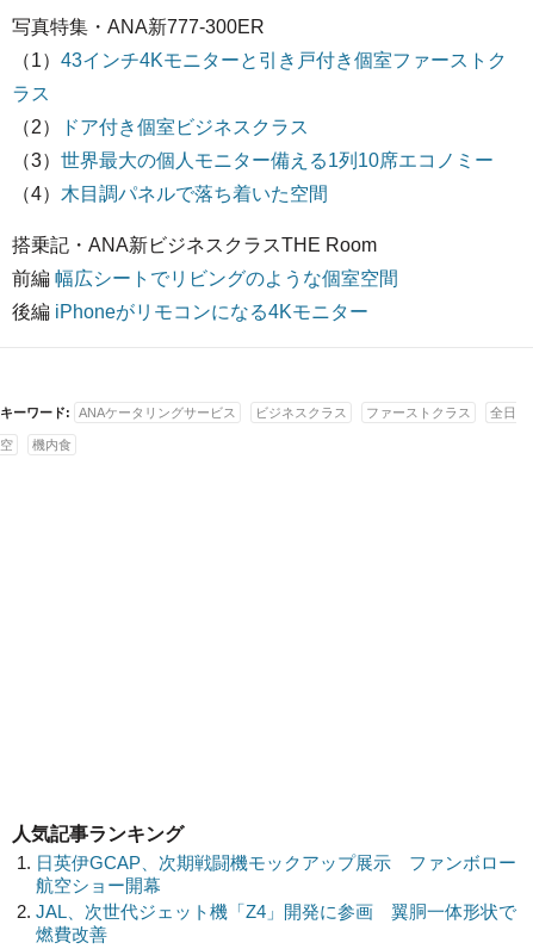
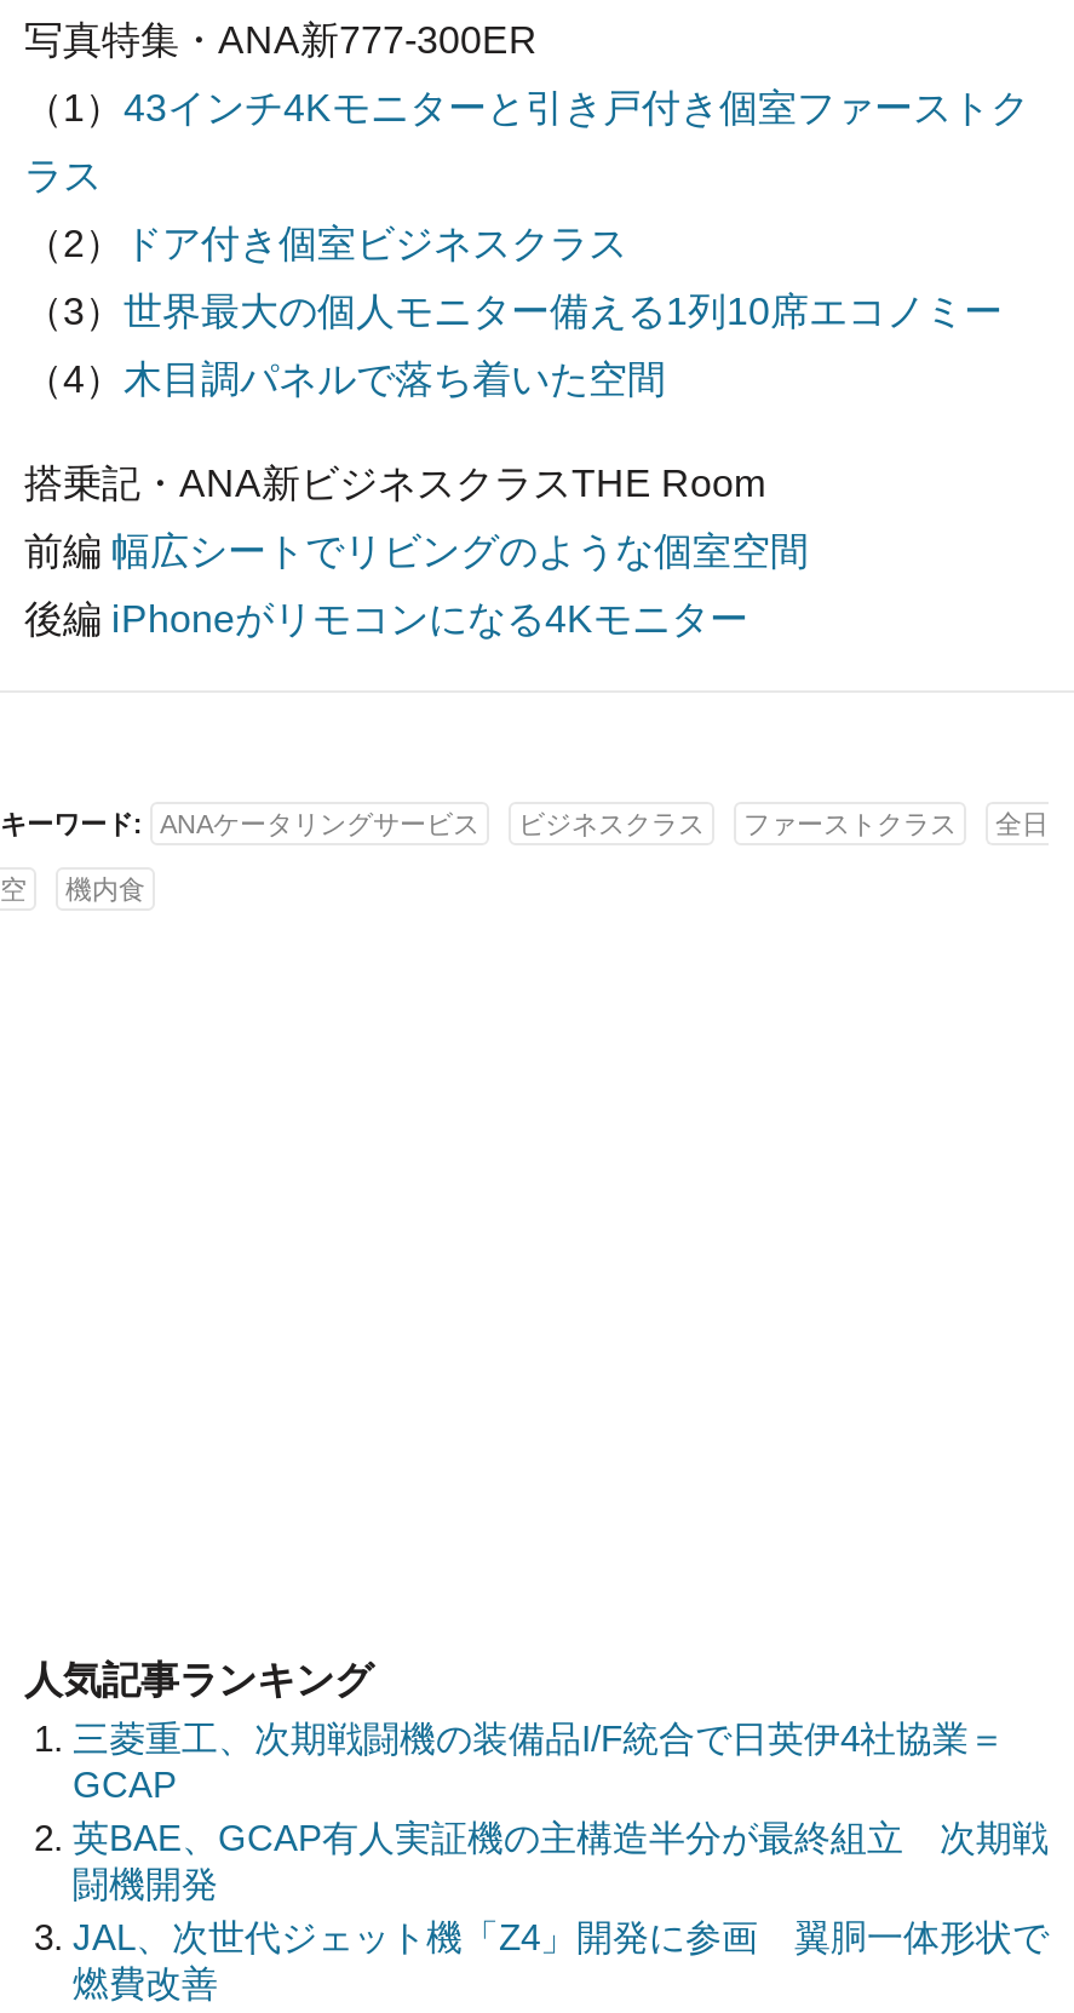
[36,853,516,895] 日英伊GCAP、次期戦闘機モックアップ展示 ファンボロー | 航空ショー開幕 -> [73,1718,1049,1904] 三菱重工、次期戦闘機の装備品I/F統合で日英伊4社協業＝ | GCAP | 英BAE、GCAP有人実証機の主構造半分が最終組立 次期戦 | 闘機開発

